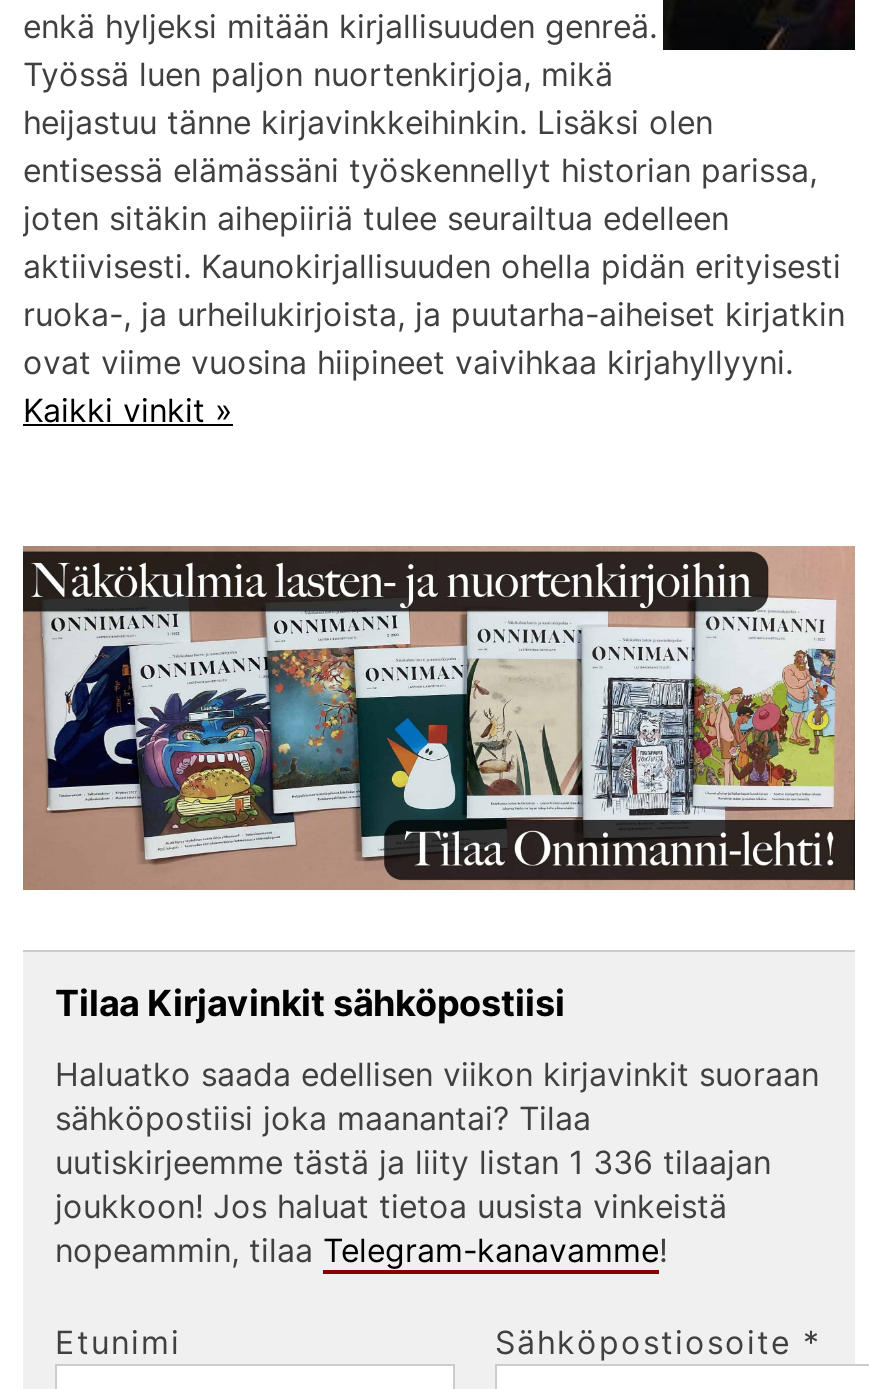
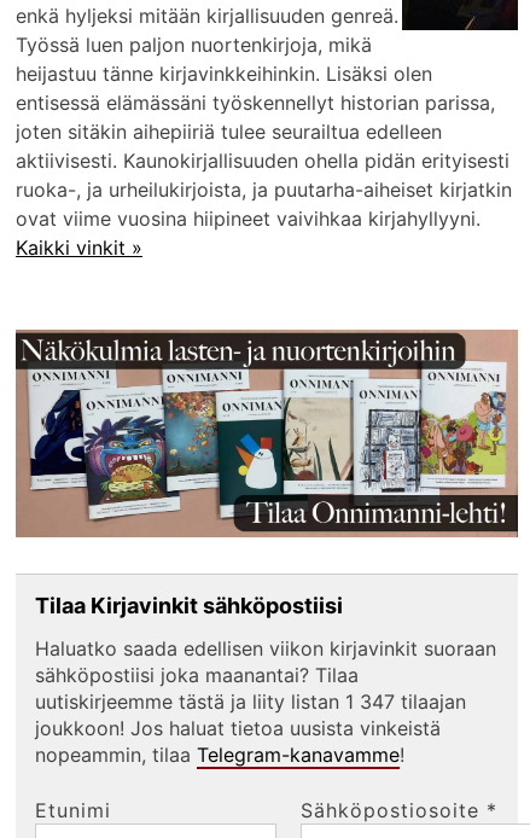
[55,1143,771,1183] uutiskirjeemme tästä ja liity listan 1 336 tilaajan -> [35,690,466,714] uutiskirjeemme tästä ja liity listan 1 347 tilaajan

